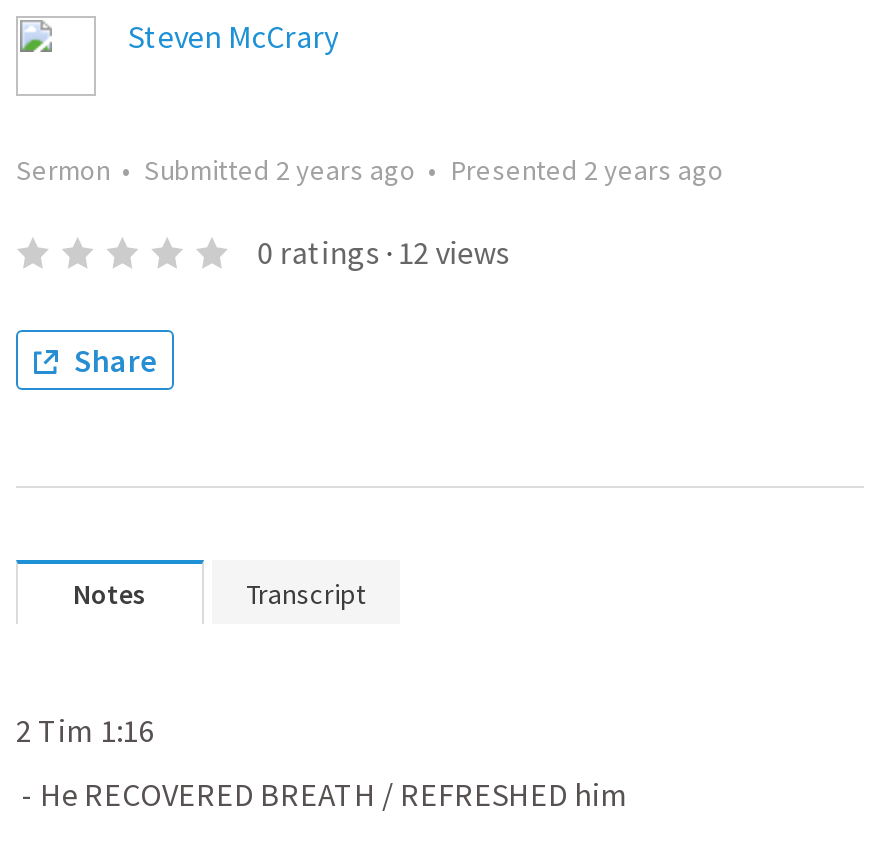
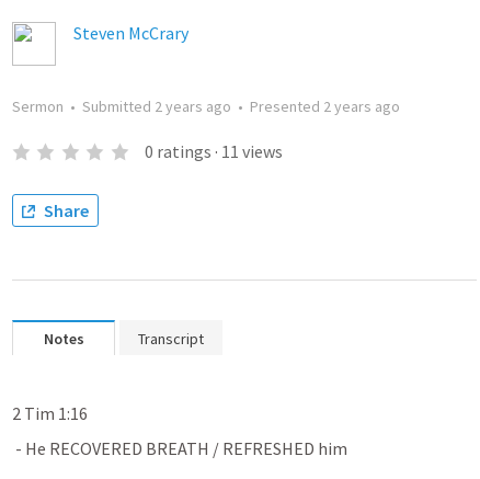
[257,232,509,272] 0 ratings · 12 views -> [144,140,282,162] 0 ratings · 11 views

